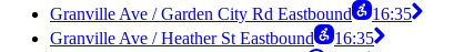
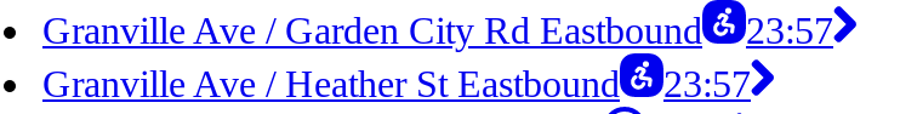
[50,5,412,23] Granville Ave / Garden City Rd Eastbound 16:35 -> [42,10,833,51] Granville Ave / Garden City Rd Eastbound 23:57
[50,29,374,48] Granville Ave / Heather St Eastbound 16:35 -> [42,64,751,105] Granville Ave / Heather St Eastbound 23:57

